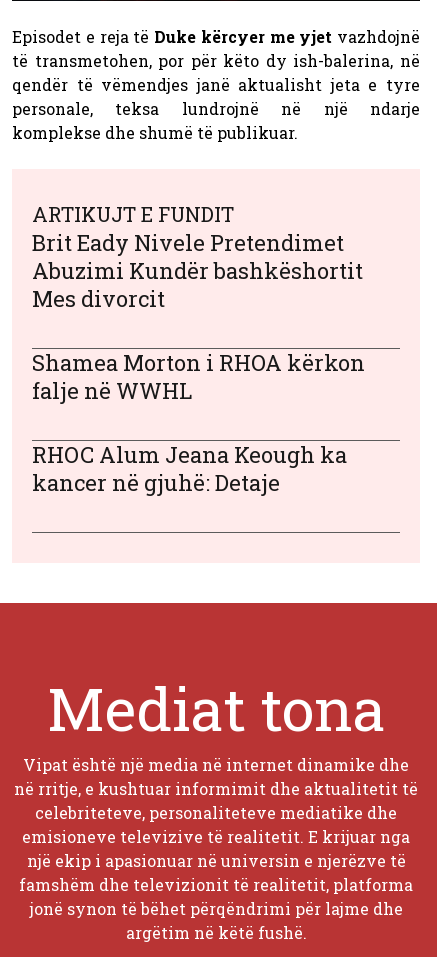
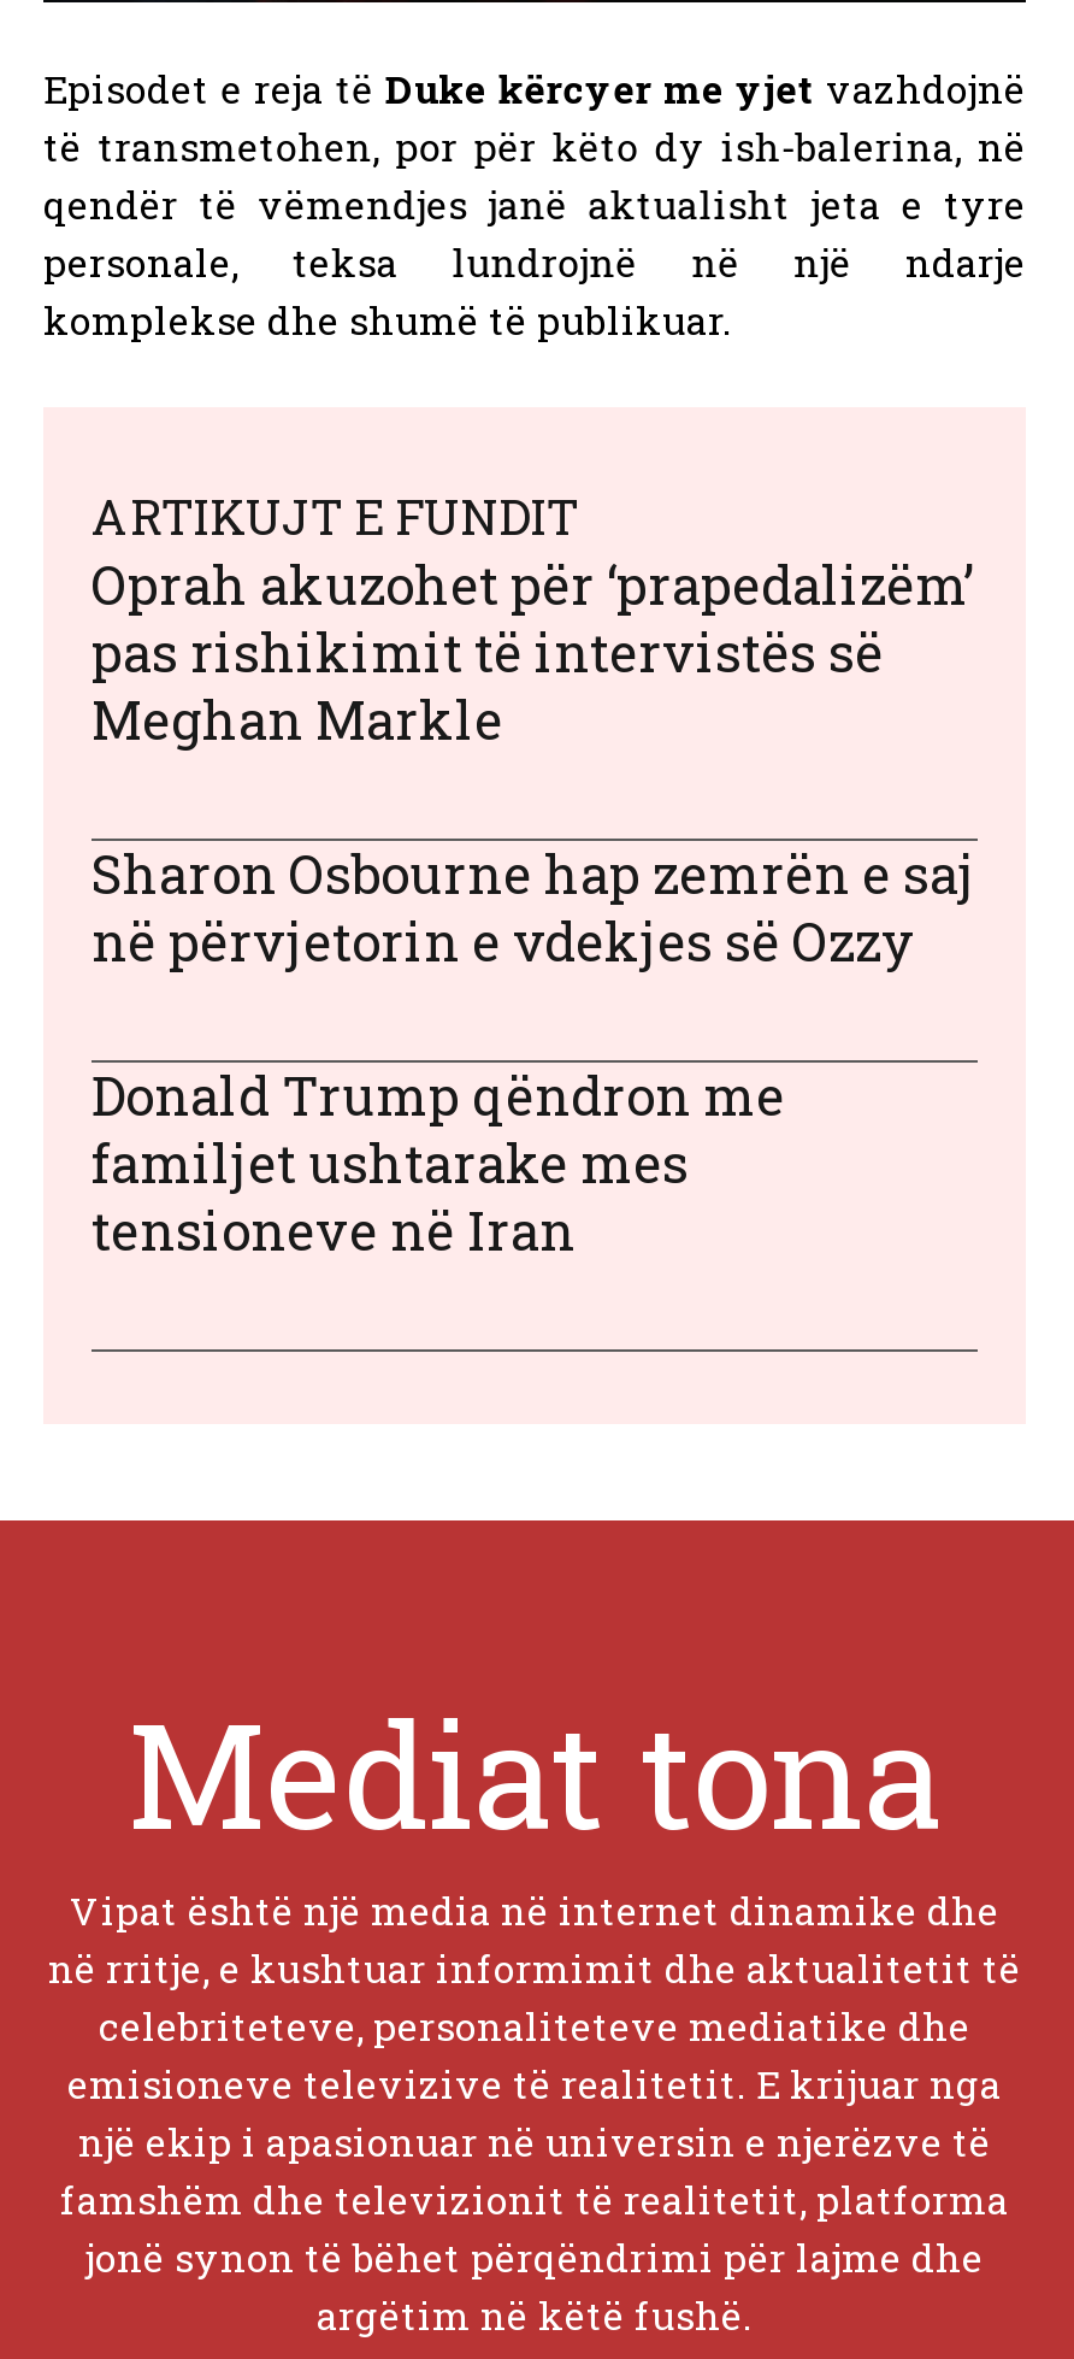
[32,228,363,313] Brit Eady Nivele Pretendimet | Abuzimi Kundër bashkëshortit | Mes divorcit -> [92,551,973,755] Oprah akuzohet për ‘prapedalizëm’ | pas rishikimit të intervistës së | Meghan Markle
[32,348,365,405] Shamea Morton i RHOA kërkon | falje në WWHL -> [92,840,975,977] Sharon Osbourne hap zemrën e saj | në përvjetorin e vdekjes së Ozzy
[32,440,347,497] RHOC Alum Jeana Keough ka | kancer në gjuhë: Detaje -> [92,1061,785,1266] Donald Trump qëndron me | familjet ushtarake mes | tensioneve në Iran

